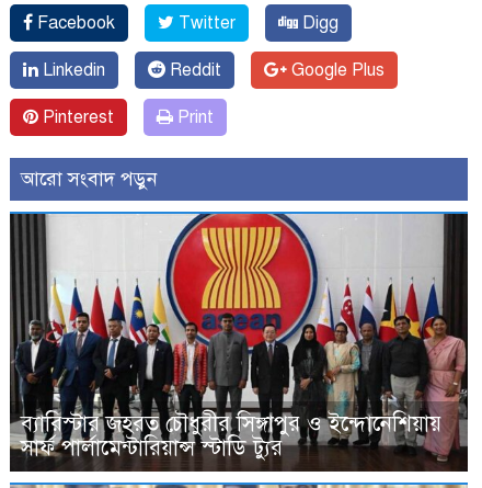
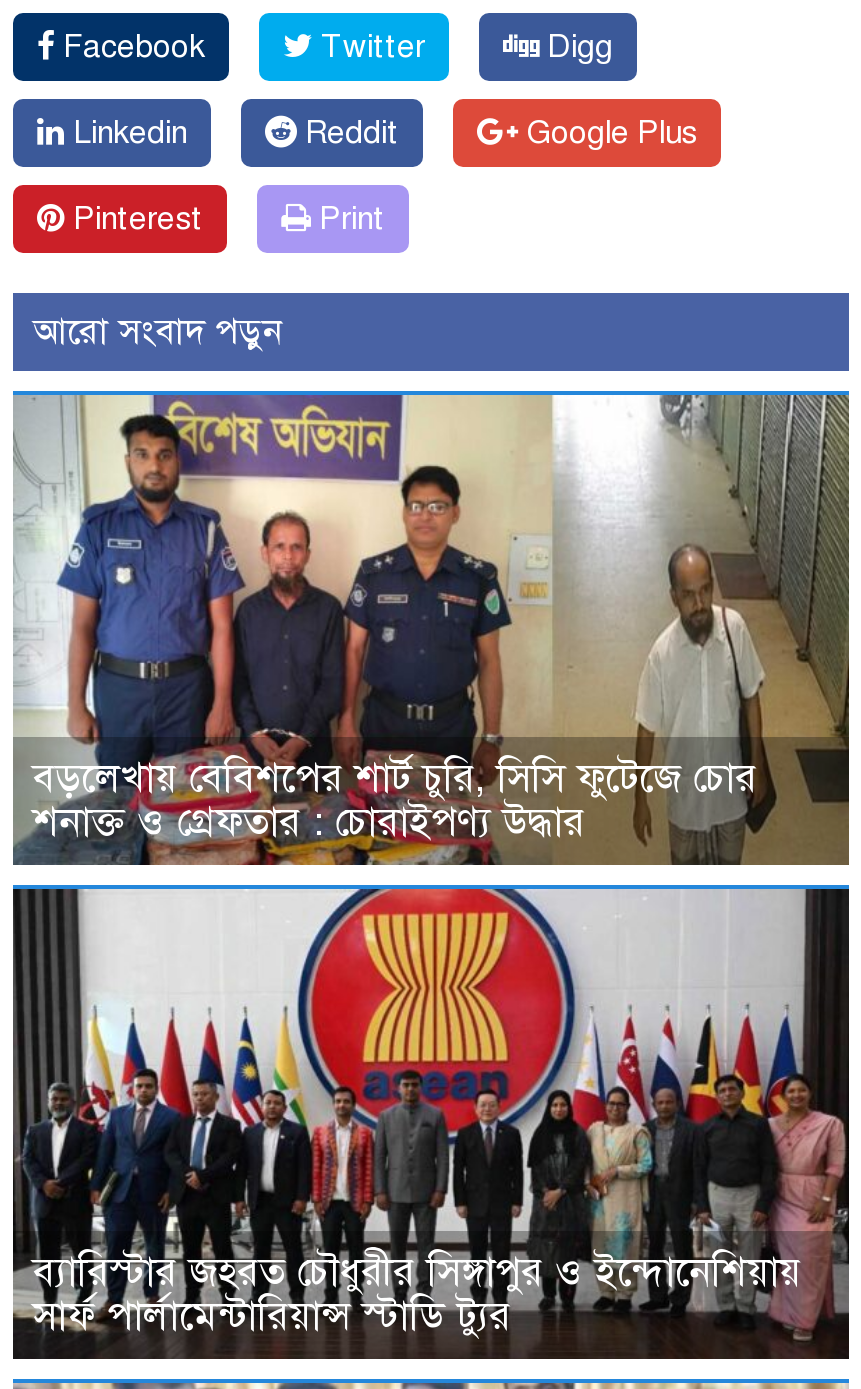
none -> [15,393,849,867] [image] | বড়লেখায় বেবিশপের শার্ট চুরি, সিসি ফুটেজে চোর | শনাক্ত ও গ্রেফতার : চোরাইপণ্য উদ্ধার

